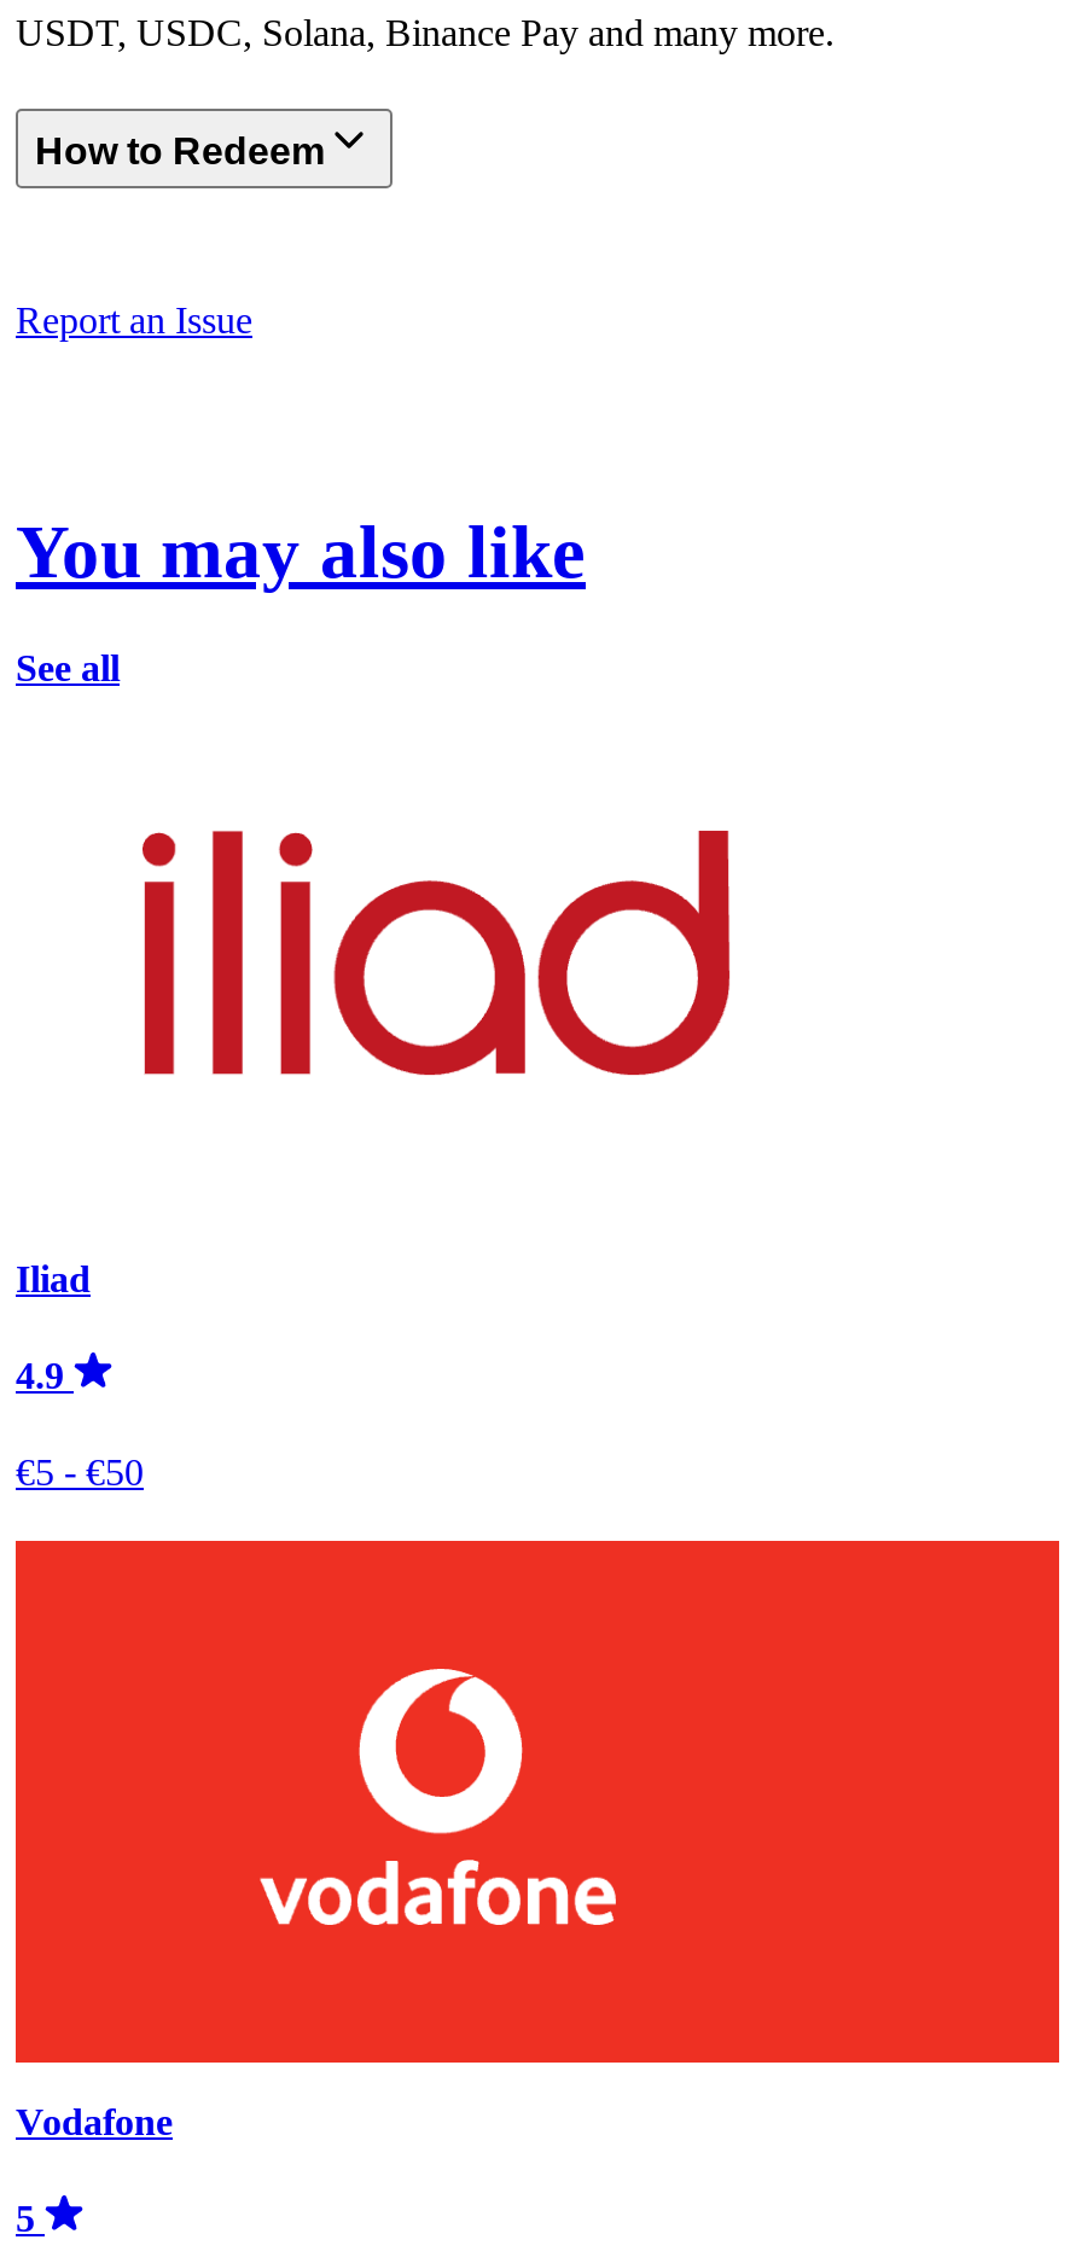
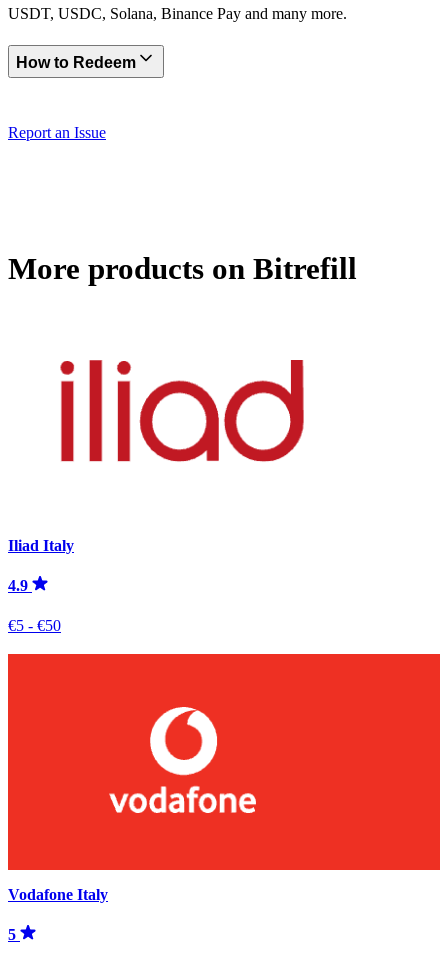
[16,511,586,687] You may also like | See all -> [8,252,357,286] More products on Bitrefill
[16,1258,91,1299] Iliad -> [8,537,74,554] Iliad Italy
[16,2101,173,2142] Vodafone -> [8,886,108,903] Vodafone Italy

